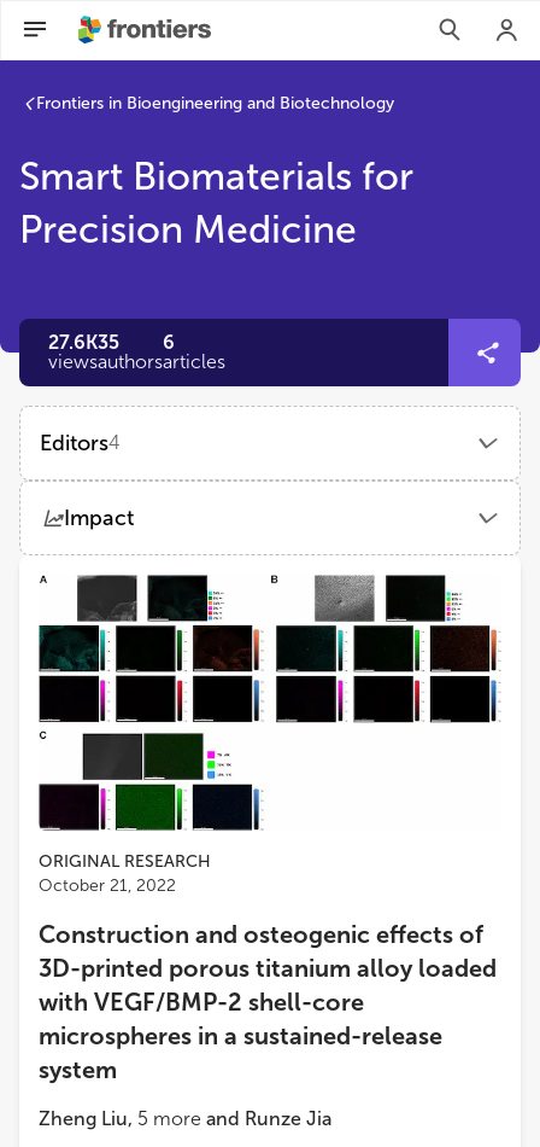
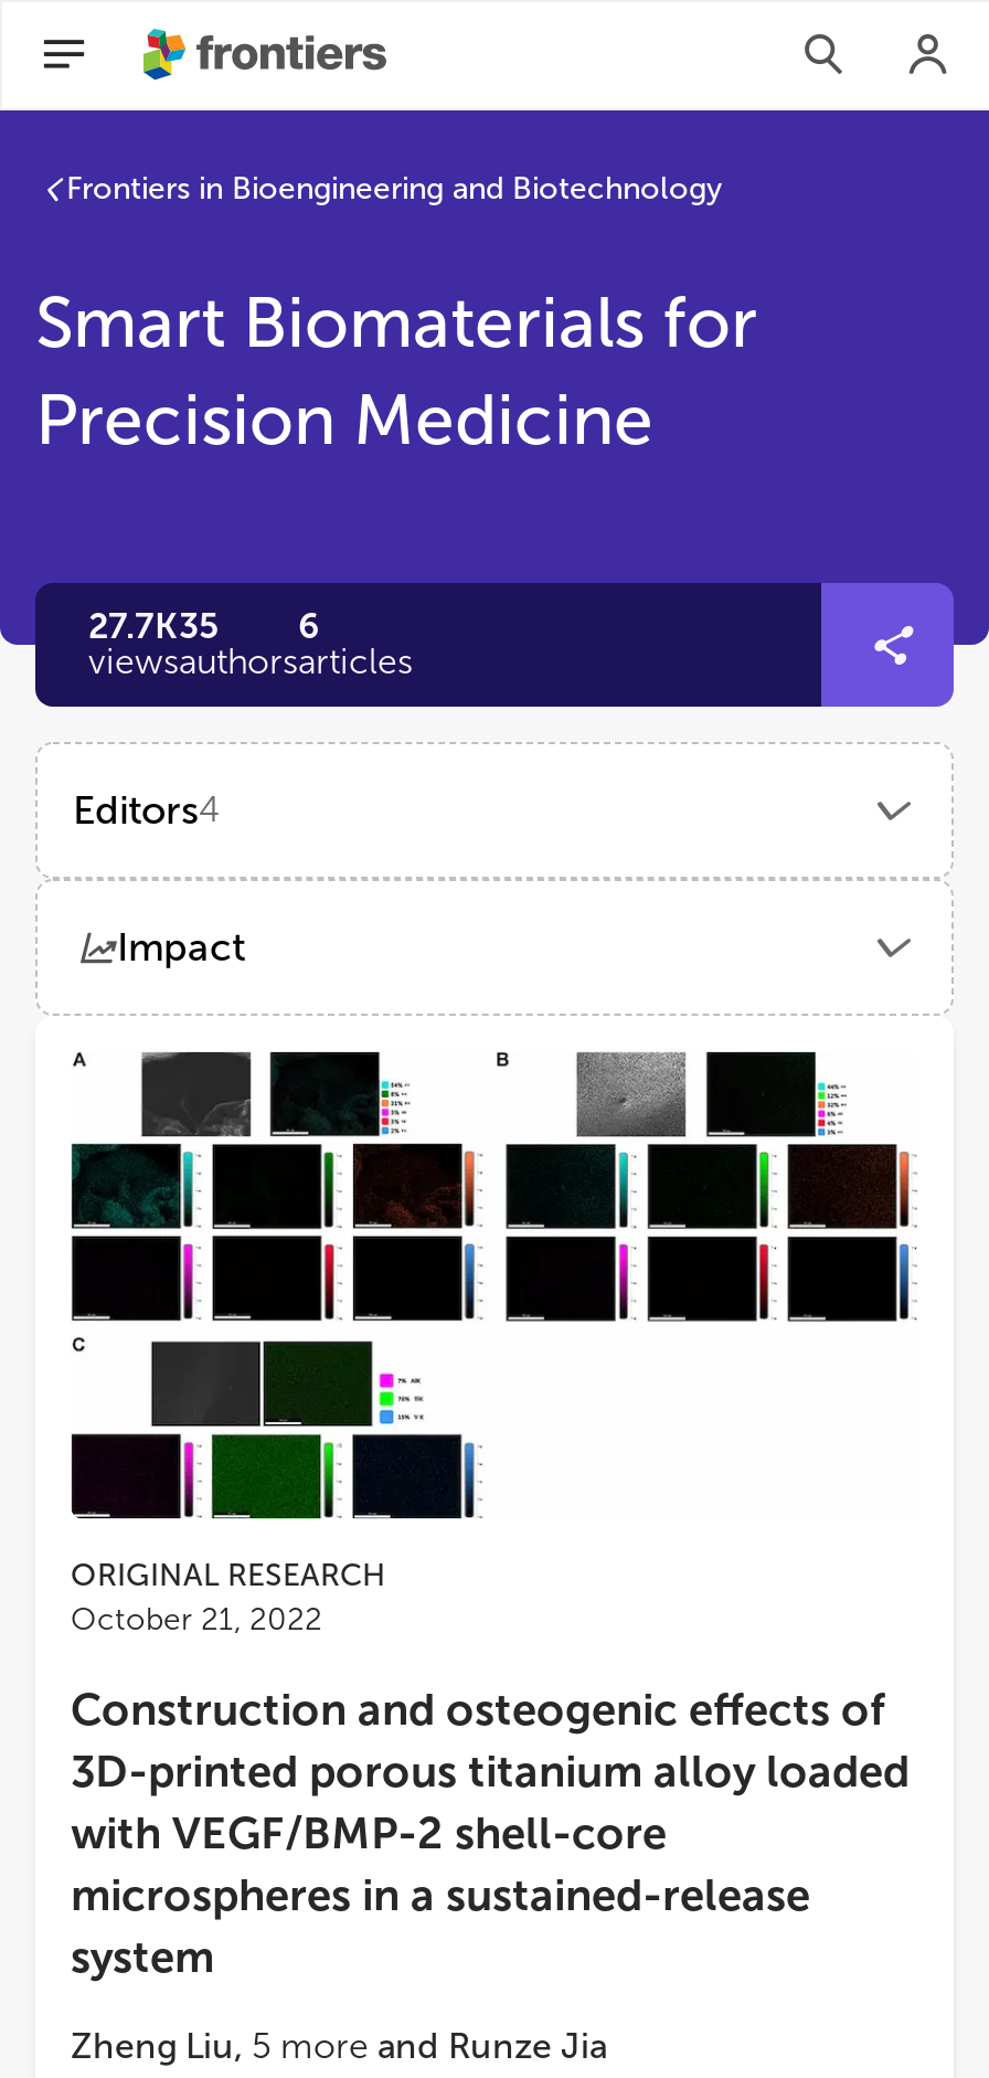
[48,331,175,354] 27.6K 35 6 -> [88,605,320,647] 27.7K 35 6

